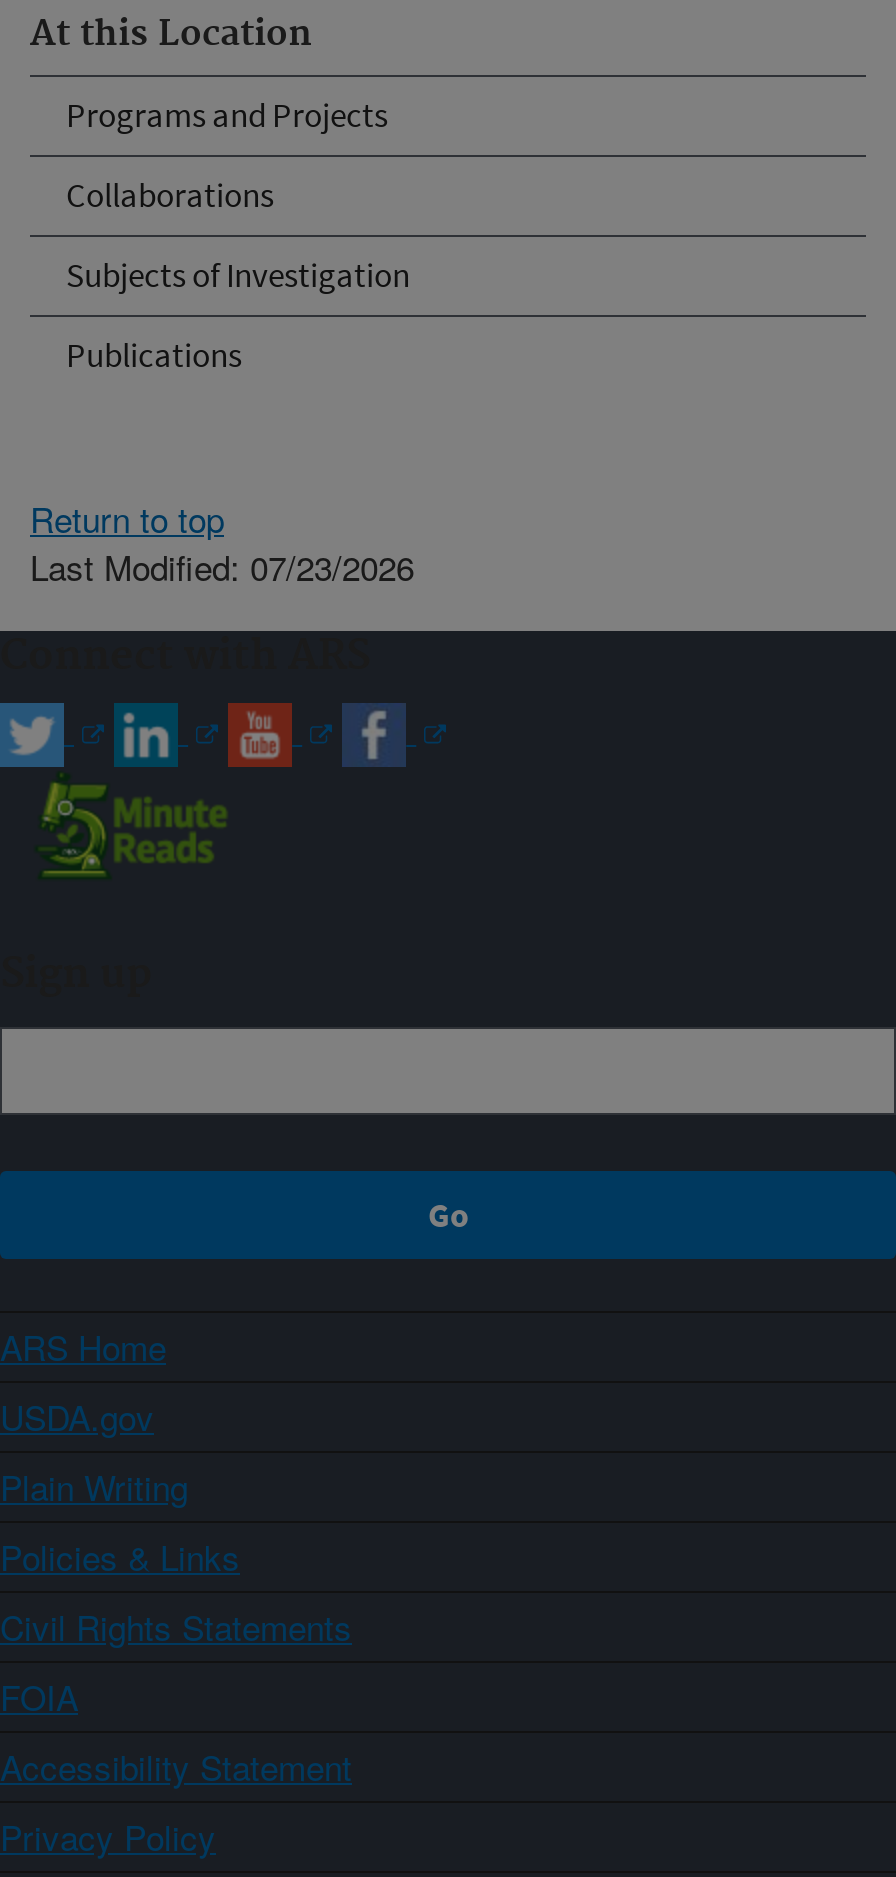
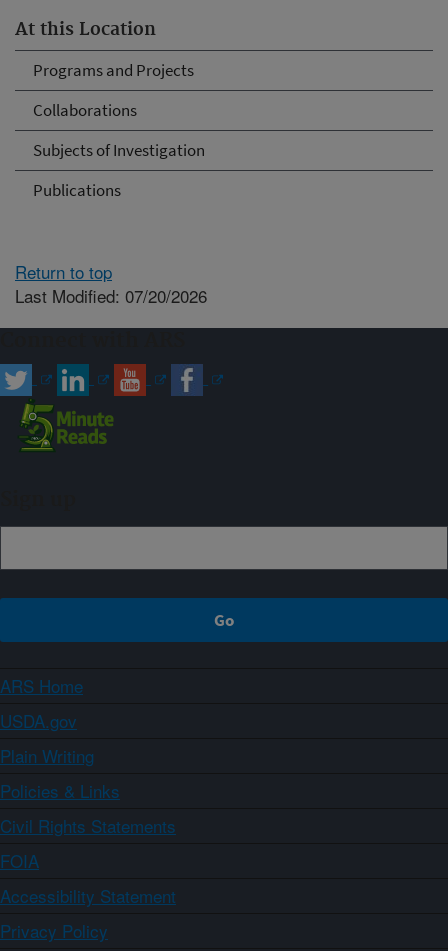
[30,540,414,590] Last Modified: 07/23/2026 -> [15,282,207,307] Last Modified: 07/20/2026

